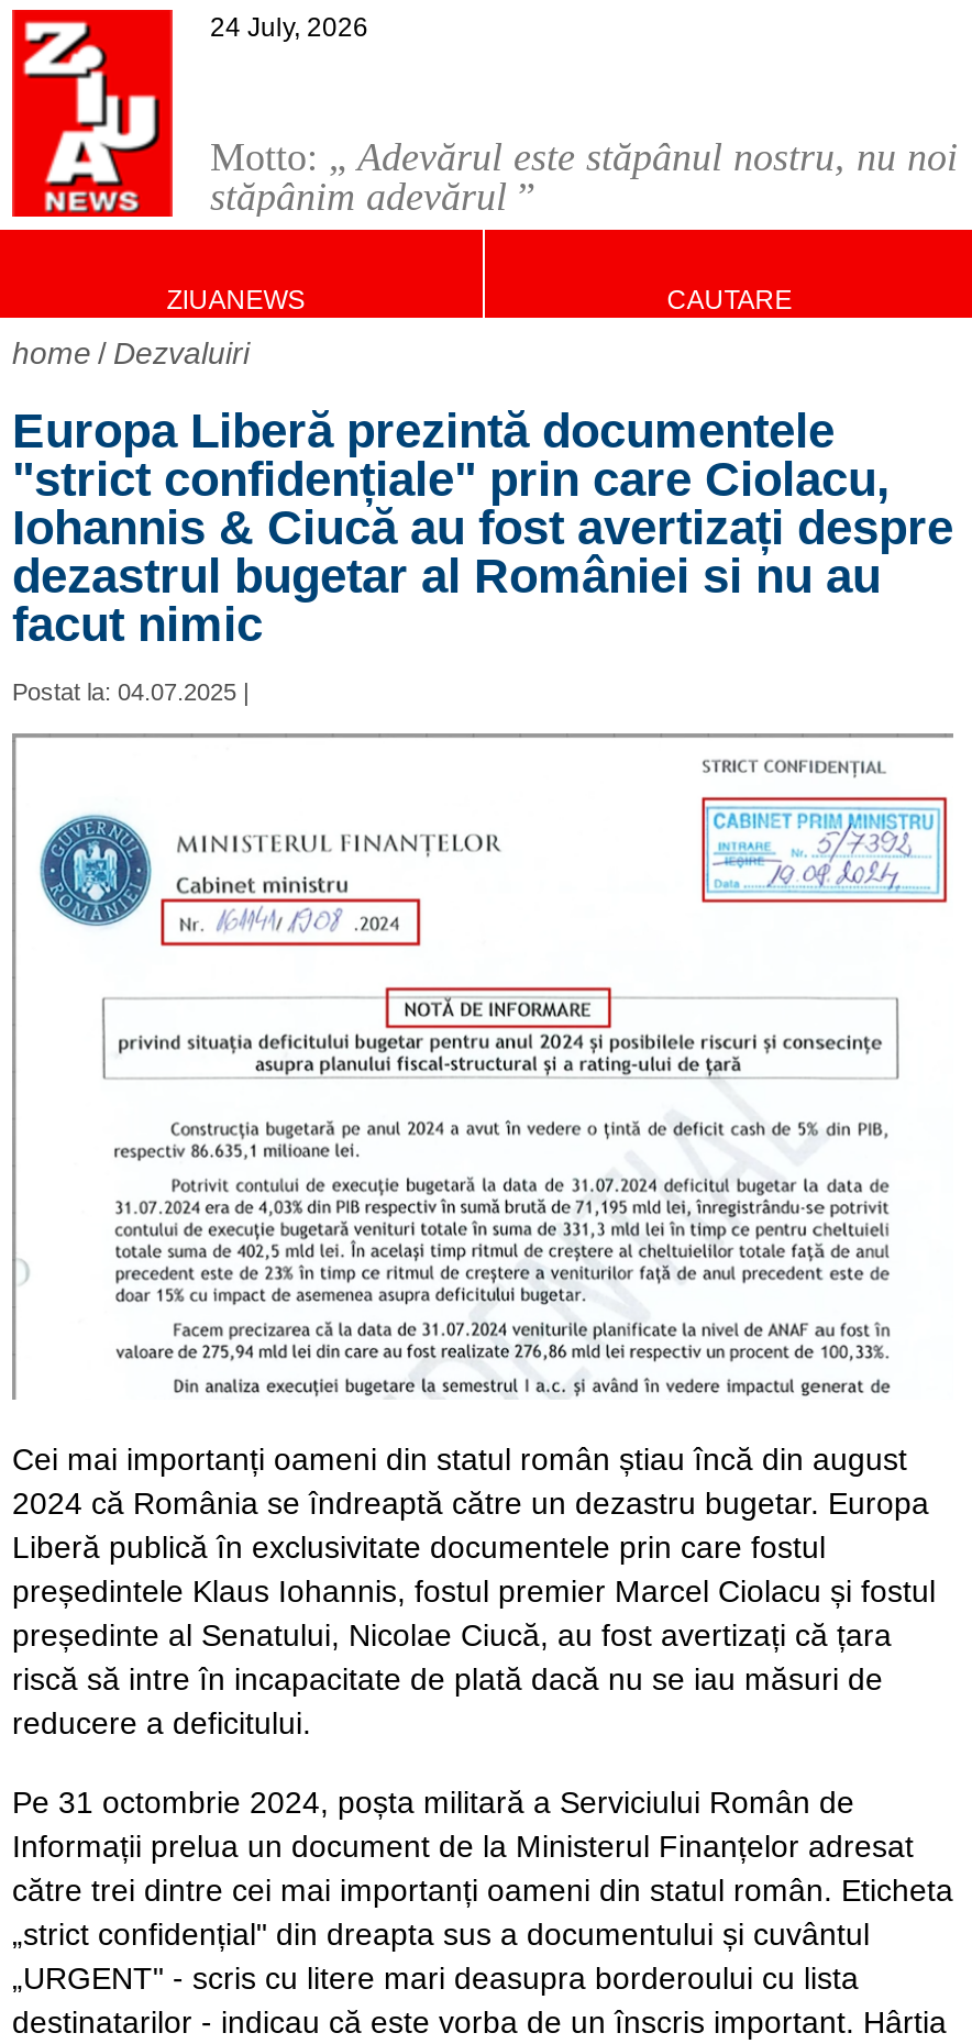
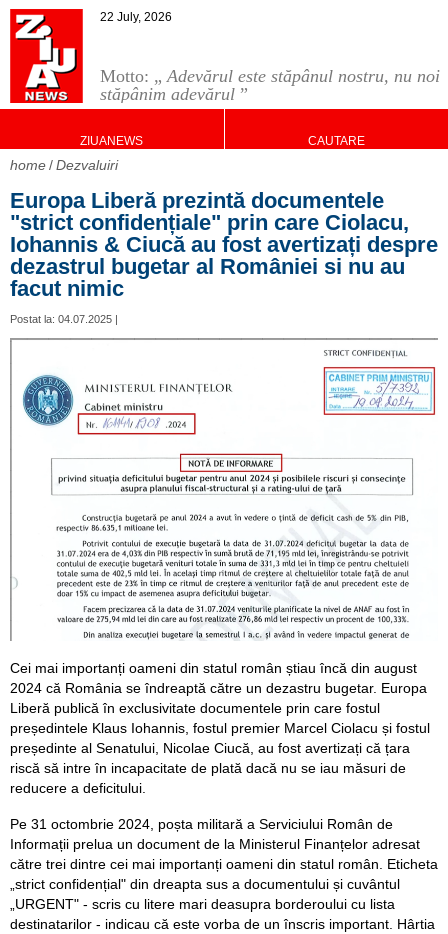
[210,12,368,43] 24 July, 2026 -> [100,10,172,24] 22 July, 2026

